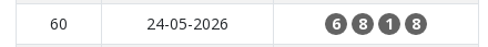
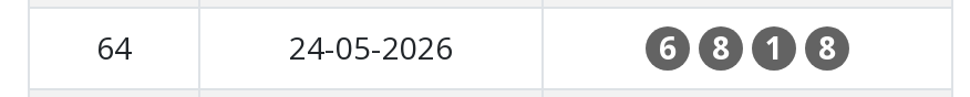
[50,13,68,34] 60 -> [96,26,132,68] 64

